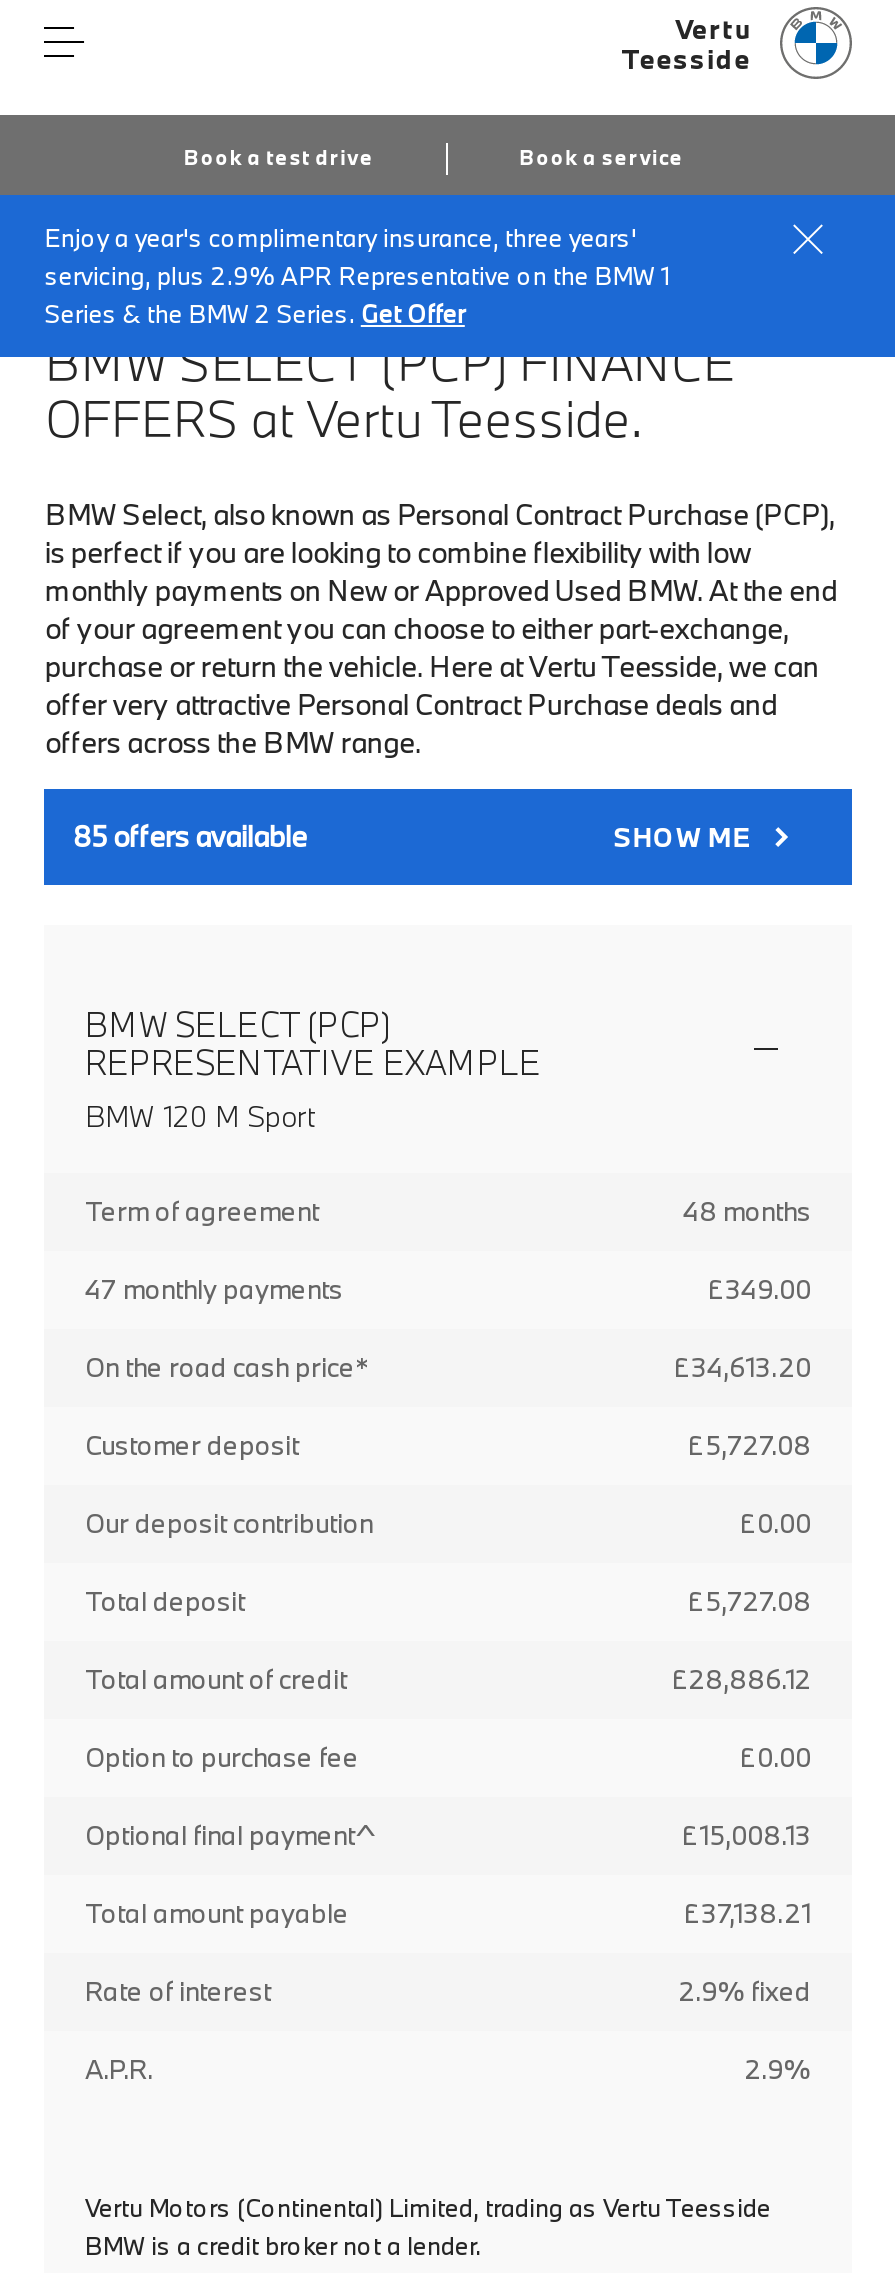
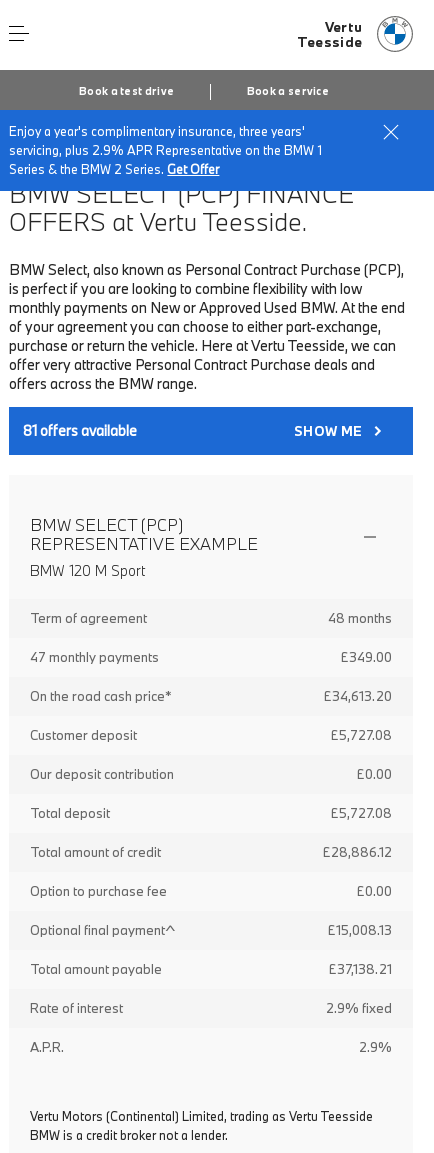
[73,817,307,855] 85 offers available -> [23,421,137,440] 81 offers available

